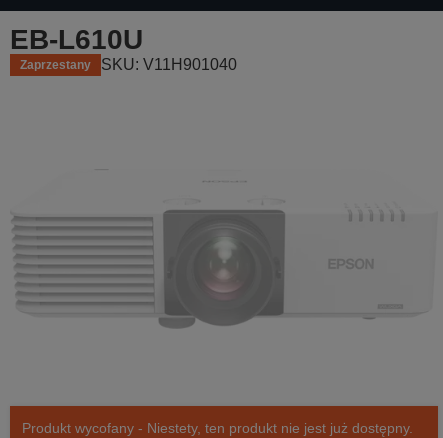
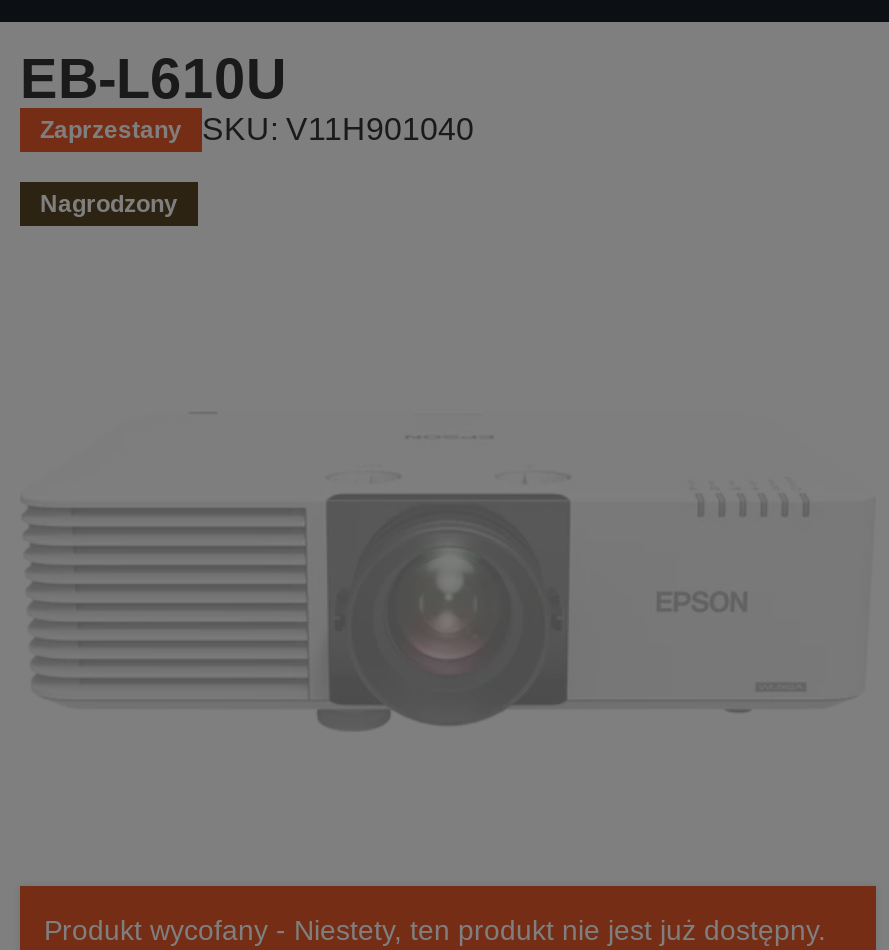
none -> [40,190,178,218] Nagrodzony

